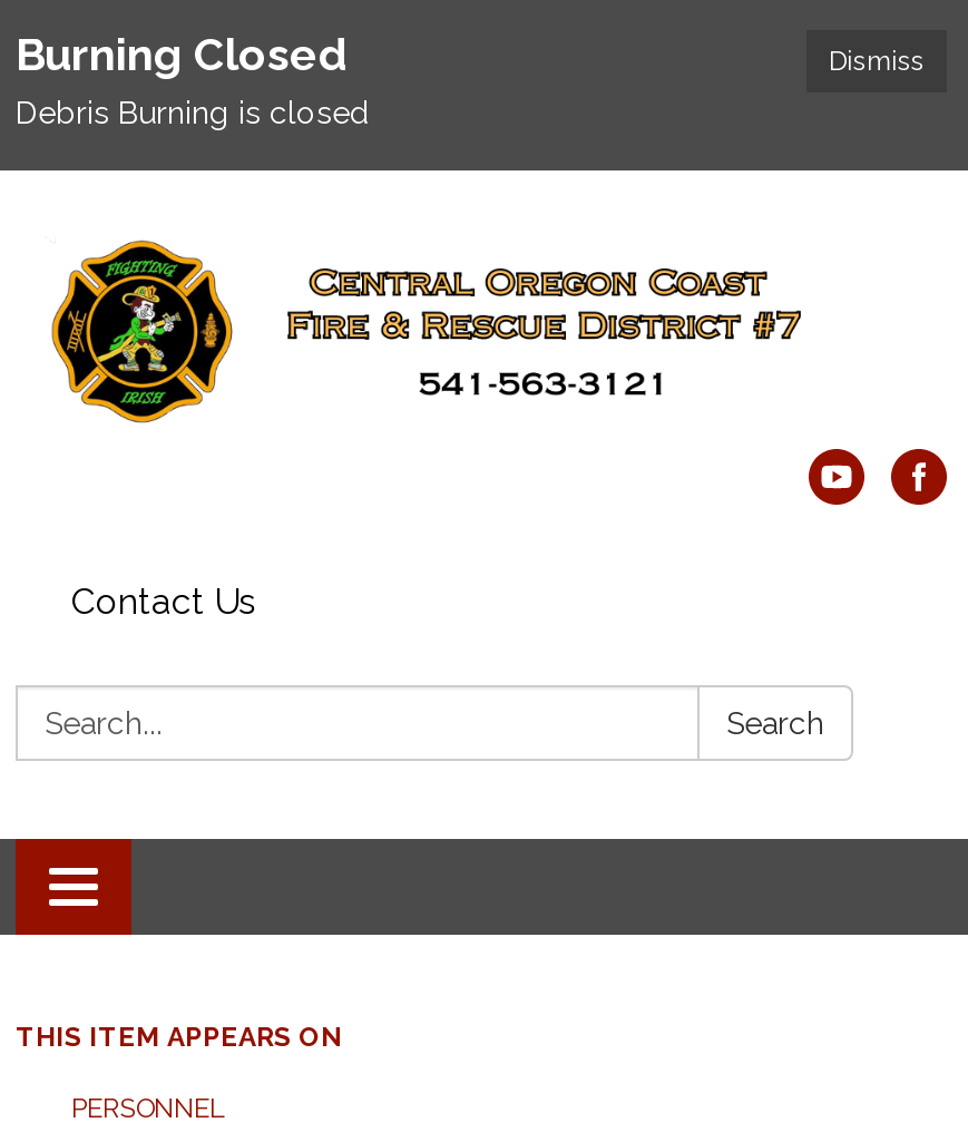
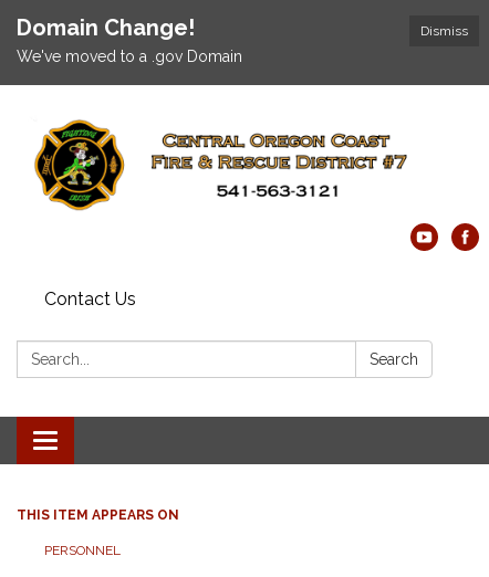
[16,28,370,130] Burning Closed | Debris Burning is closed -> [17,14,242,65] Domain Change! | We've moved to a .gov Domain

